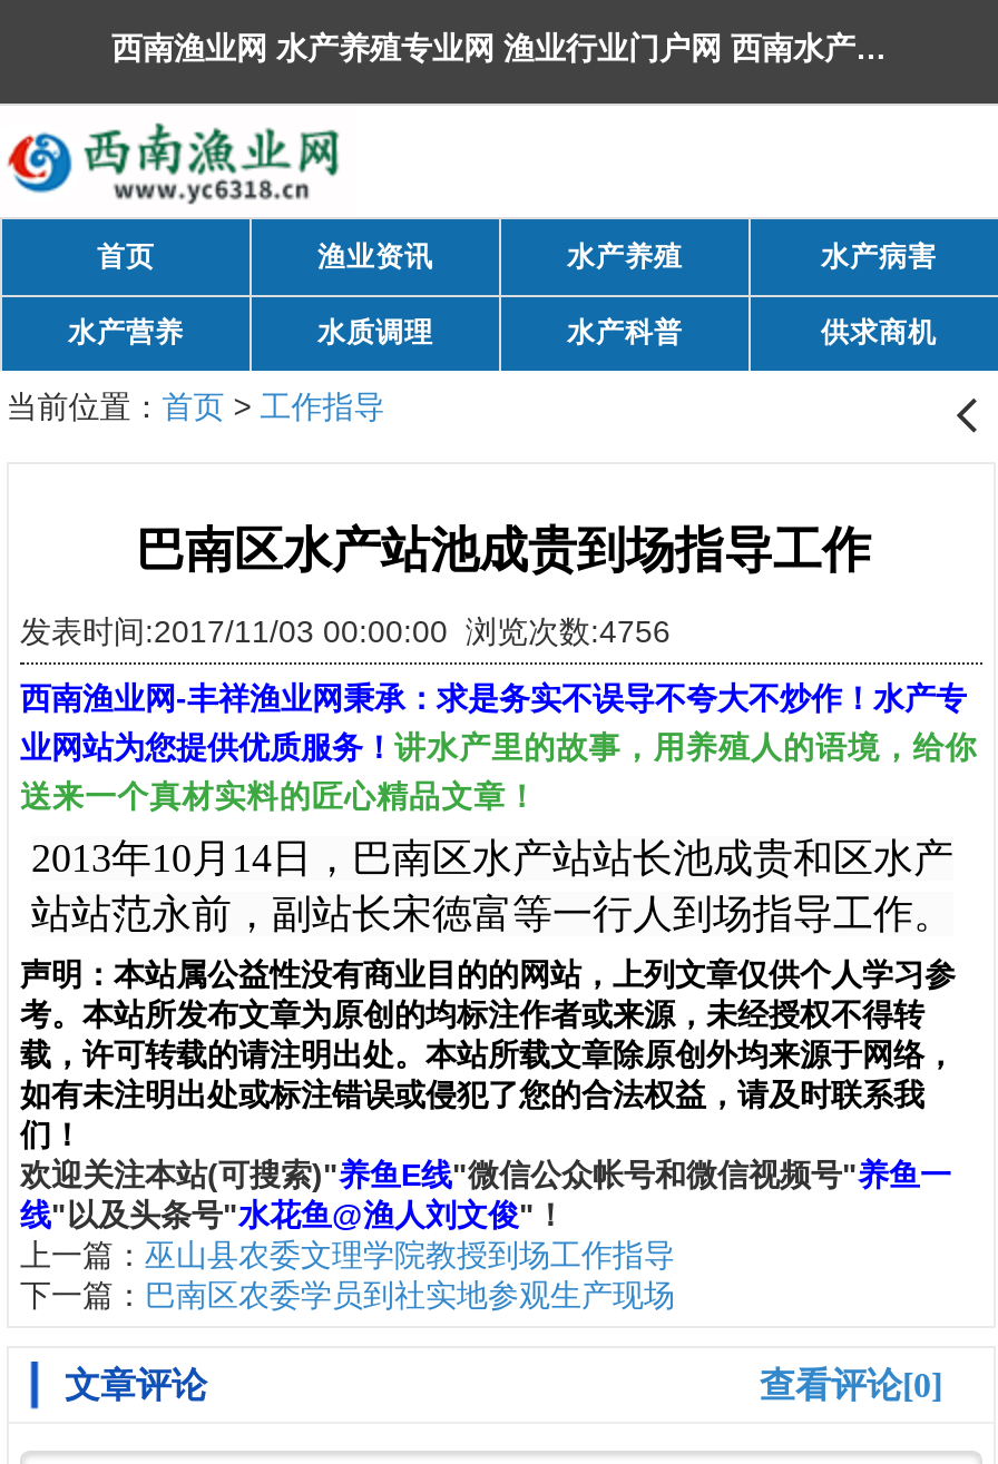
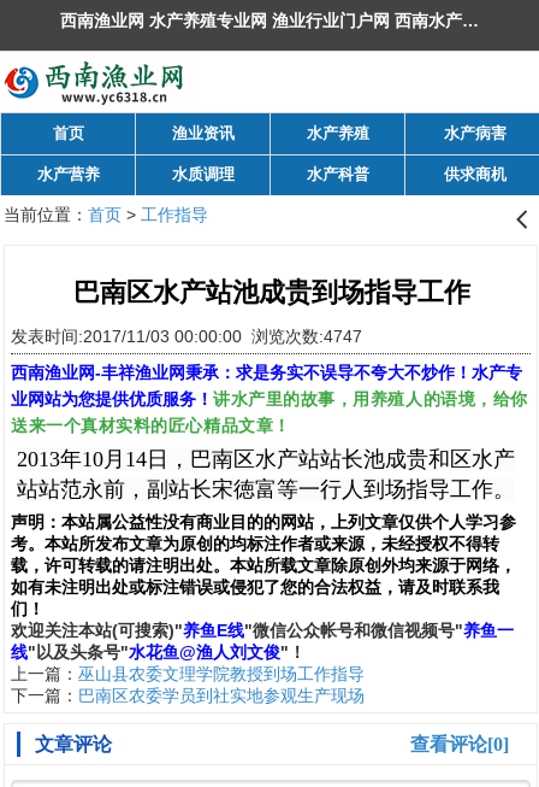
[20,613,688,649] 发表时间:2017/11/03 00:00:00 浏览次数:4756 -> [11,327,372,346] 发表时间:2017/11/03 00:00:00 浏览次数:4747

